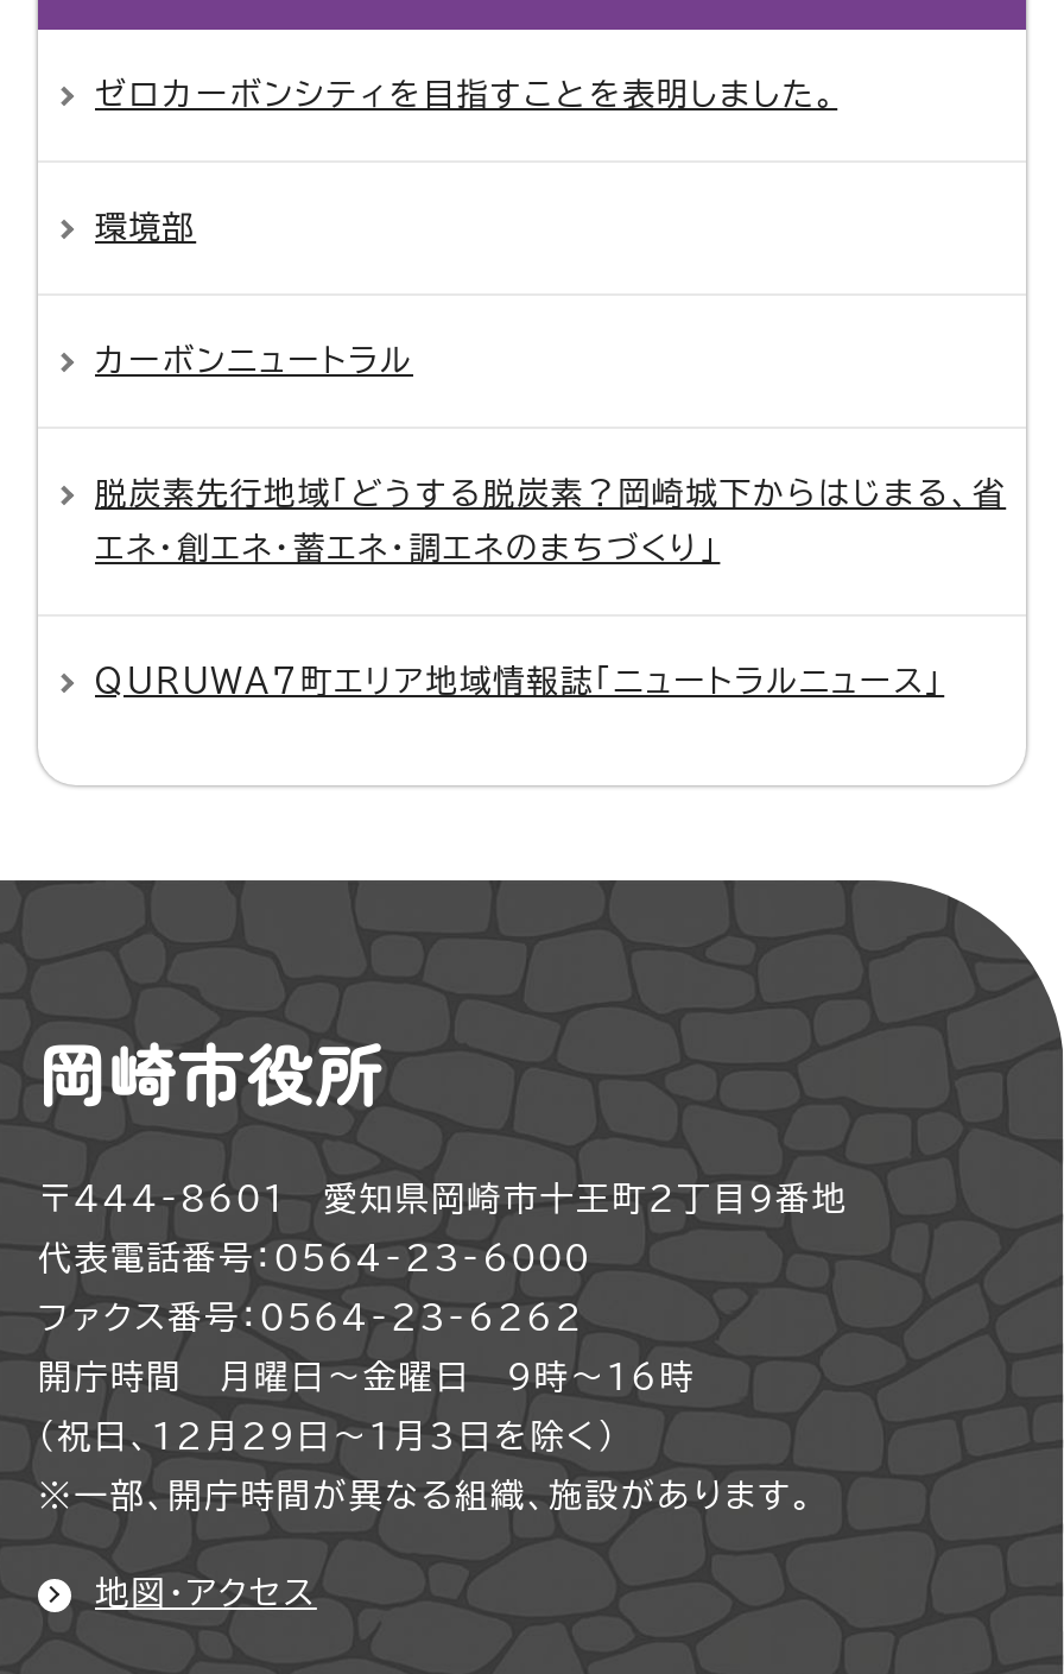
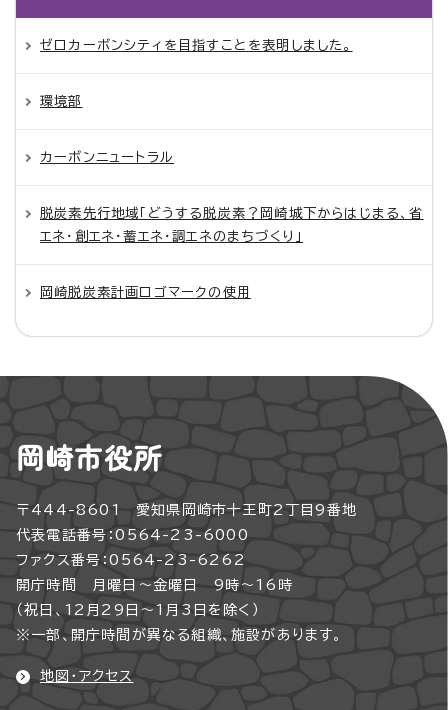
[95,665,944,699] QURUWA7町エリア地域情報誌「ニュートラルニュース」 -> [40,285,251,299] 岡崎脱炭素計画ロゴマークの使用

